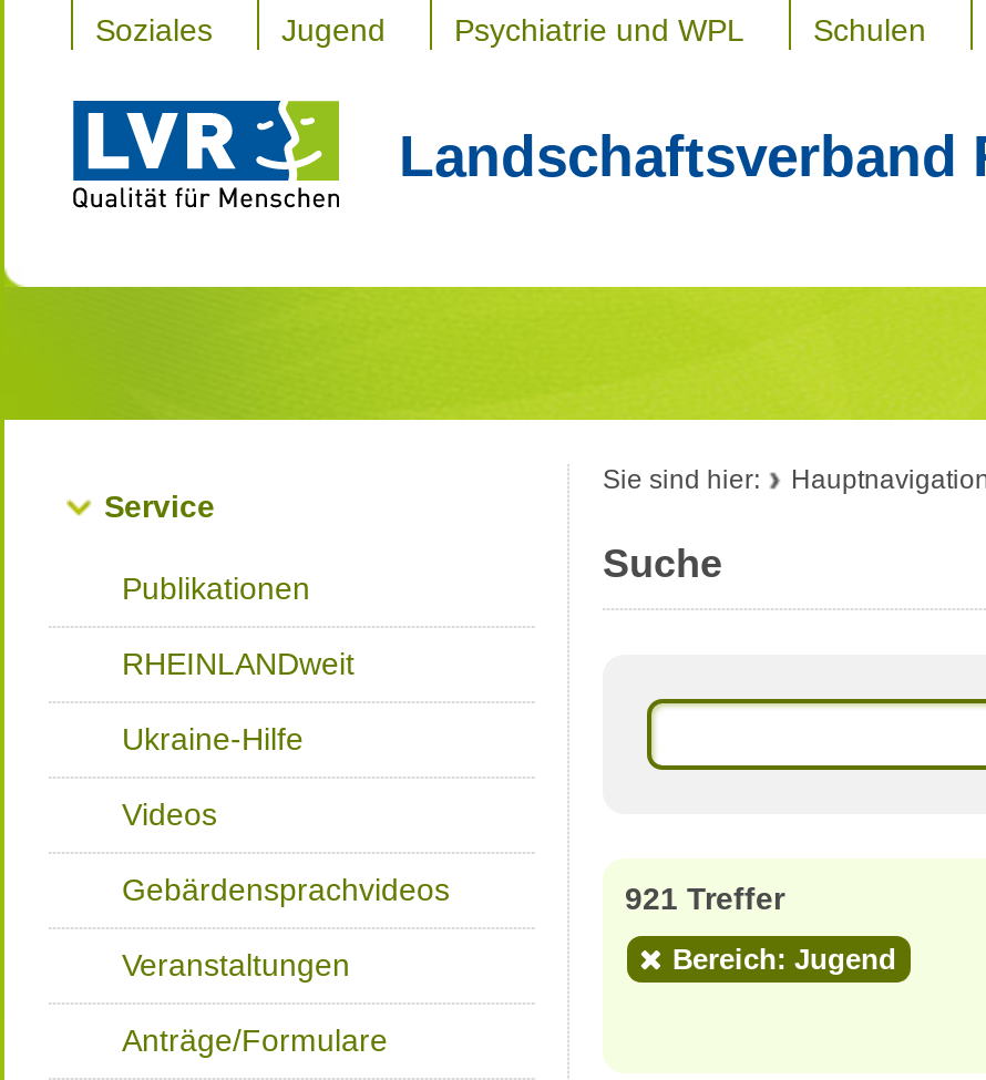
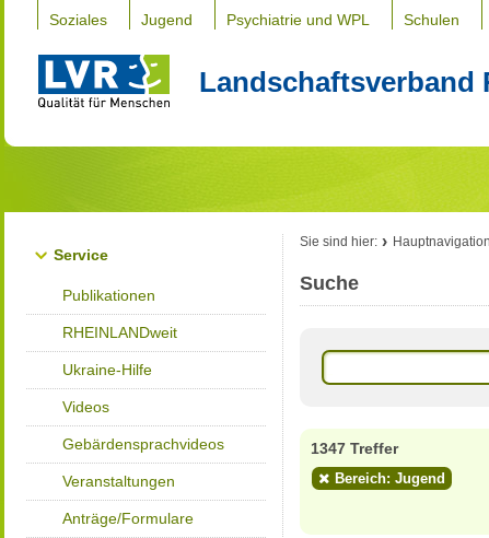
[625,881,784,916] 921 Treffer -> [311,440,398,457] 1347 Treffer

